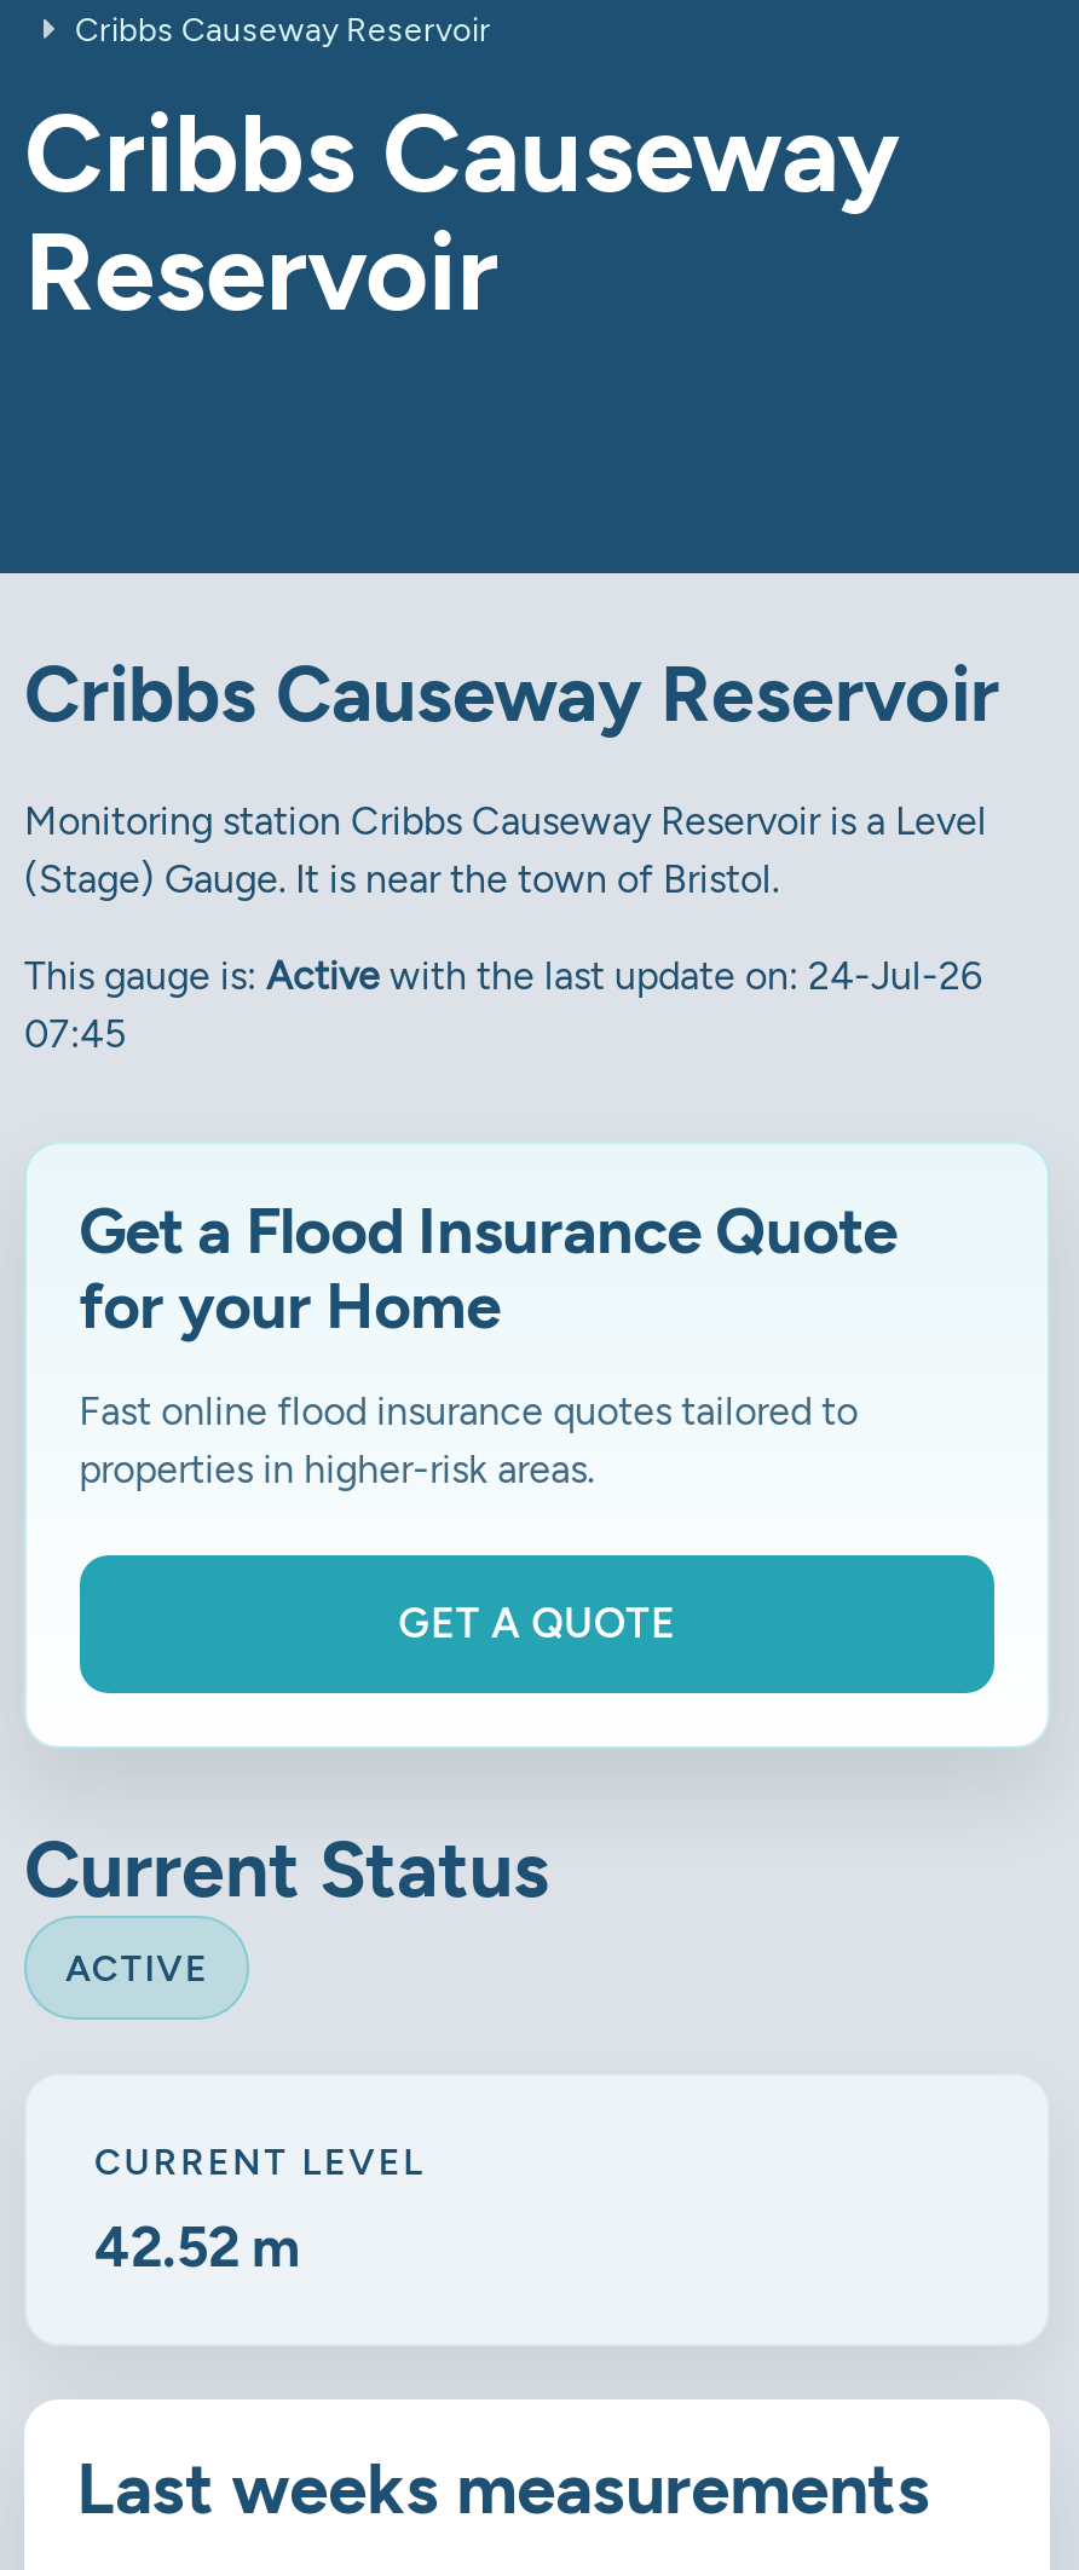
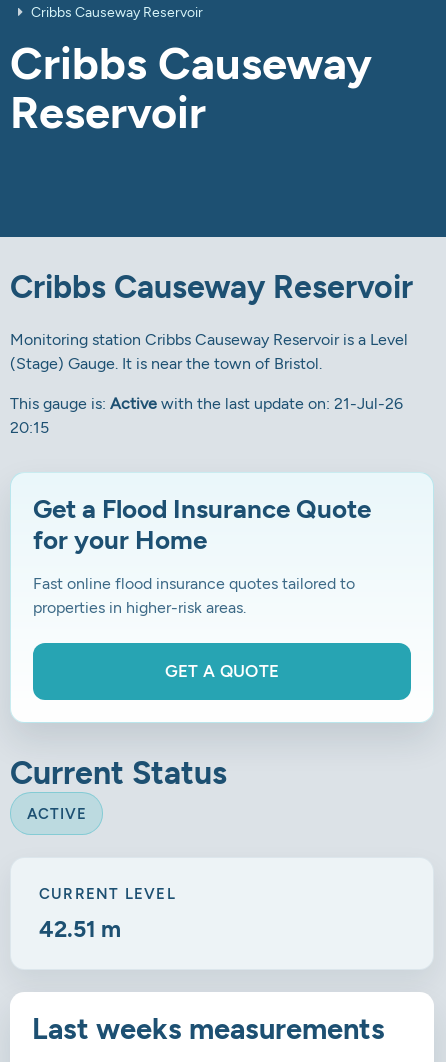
[24,952,982,998] This gauge is: Active with the last update on: 24-Jul-26 -> [10,394,403,413] This gauge is: Active with the last update on: 21-Jul-26
[24,1010,126,1056] 07:45 -> [10,418,49,437] 20:15
[94,2213,300,2281] 42.52 m -> [39,915,121,943] 42.51 m

